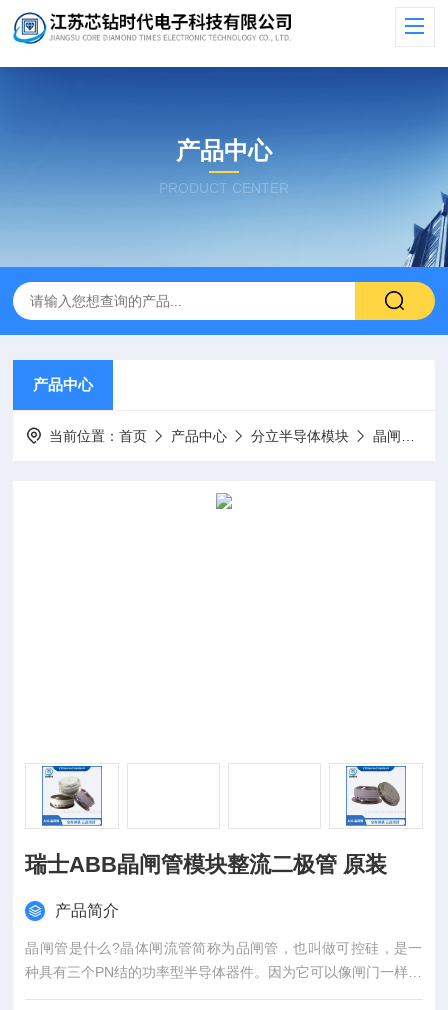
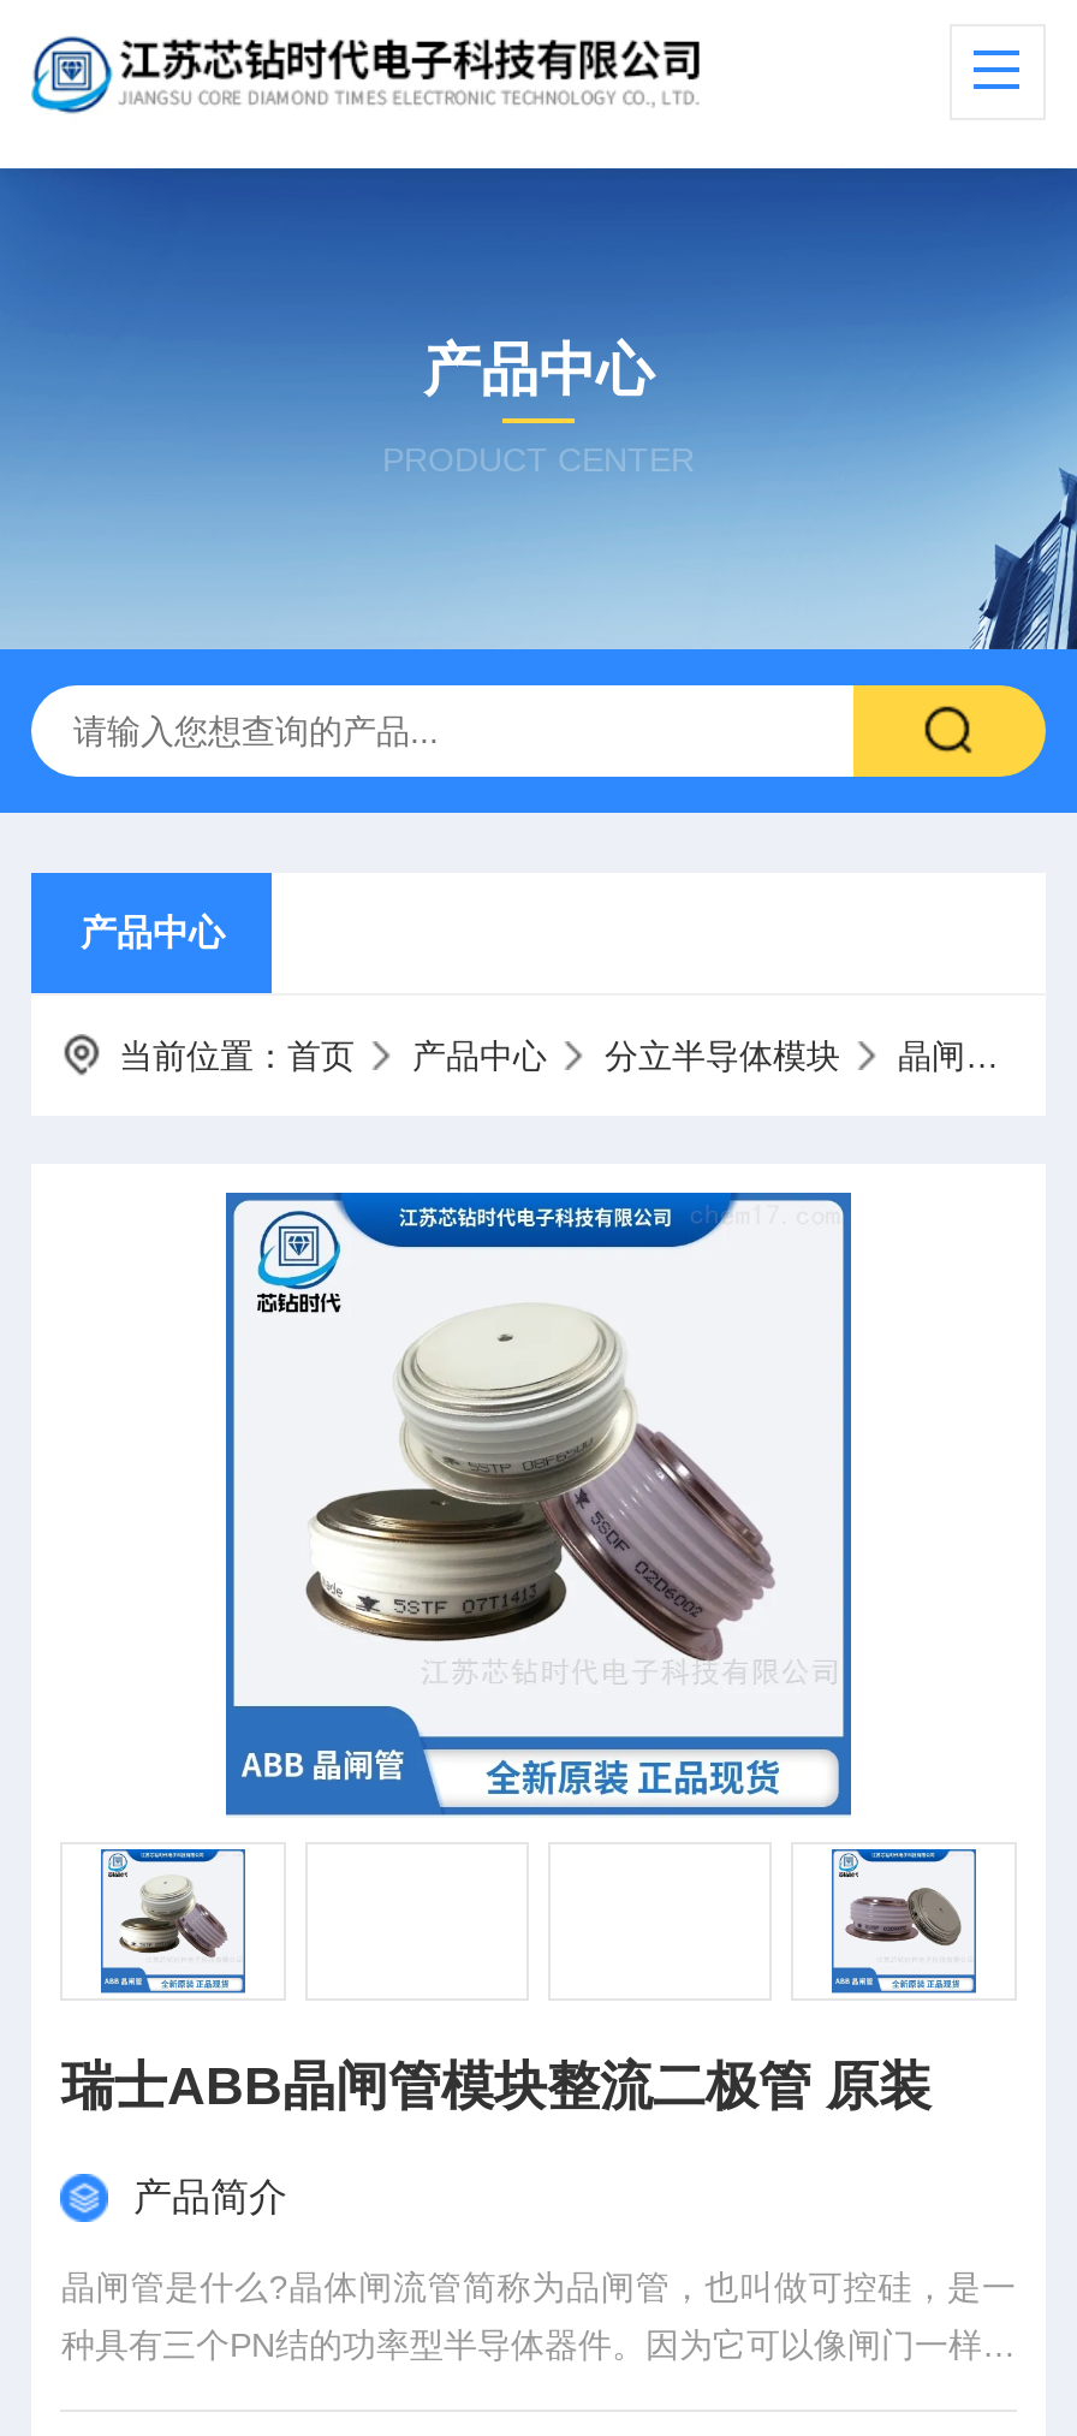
none -> [224,1190,853,1818] [image]

